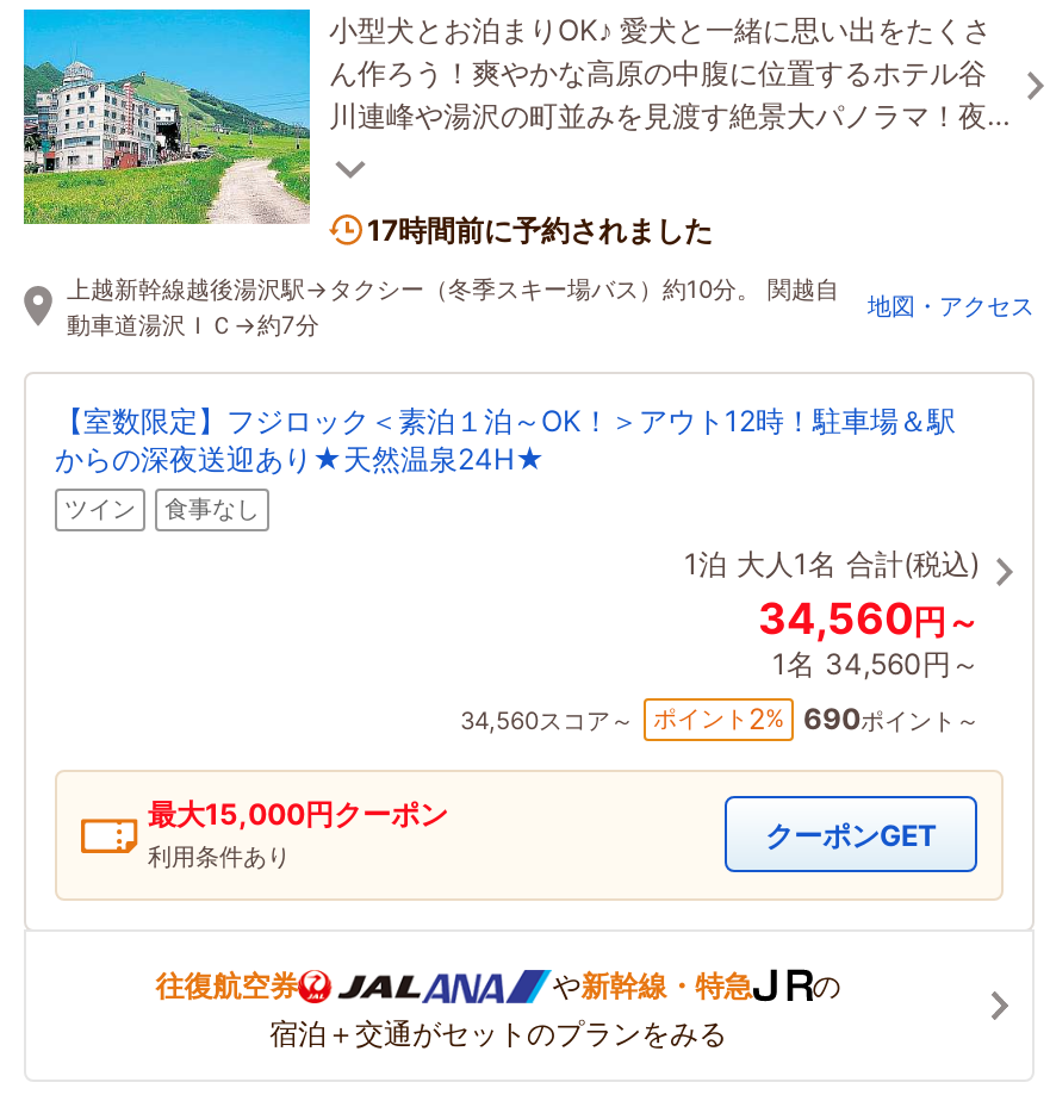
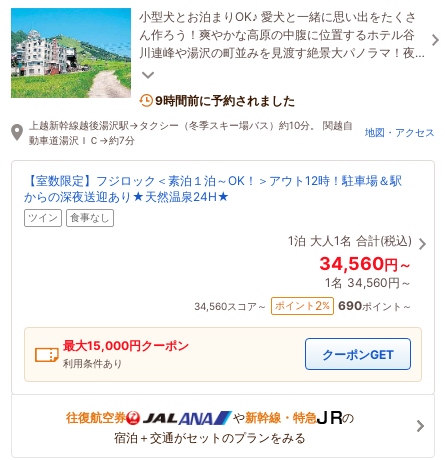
[367,211,713,247] 17時間前に予約されました -> [155,93,295,108] 9時間前に予約されました

